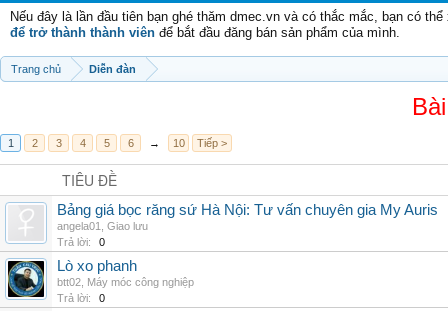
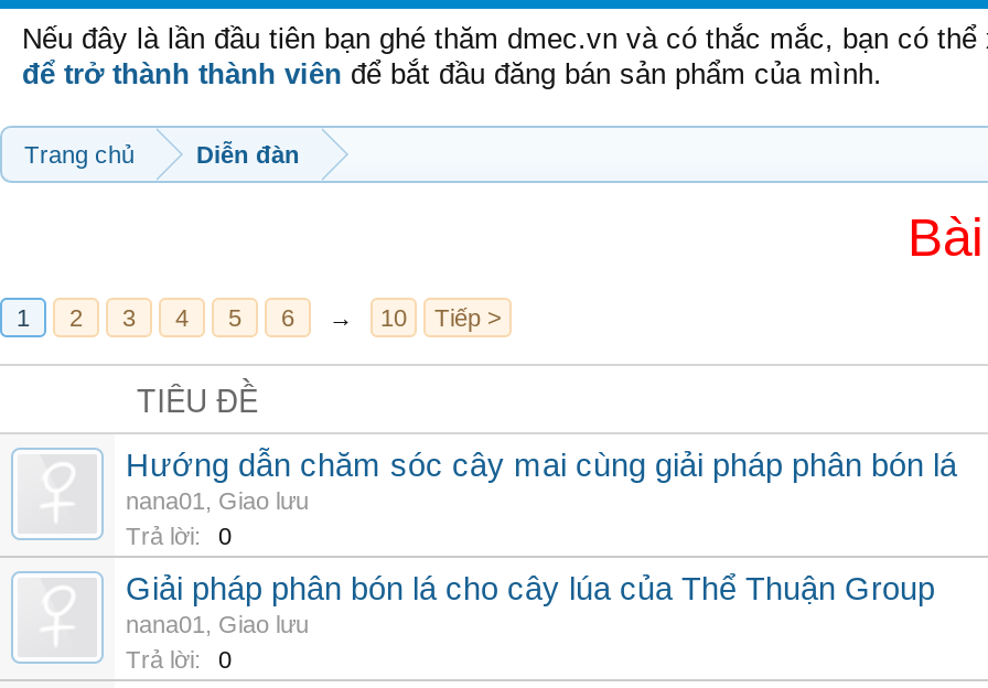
[57,202,438,232] Bảng giá bọc răng sứ Hà Nội: Tư vấn chuyên gia My Auris | angela01, Giao lưu -> [126,448,957,514] Hướng dẫn chăm sóc cây mai cùng giải pháp phân bón lá | nana01, Giao lưu
[7,260,45,298] [image] -> none
[57,258,194,288] Lò xo phanh | btt02, Máy móc công nghiệp -> [126,571,935,637] Giải pháp phân bón lá cho cây lúa của Thể Thuận Group | nana01, Giao lưu

